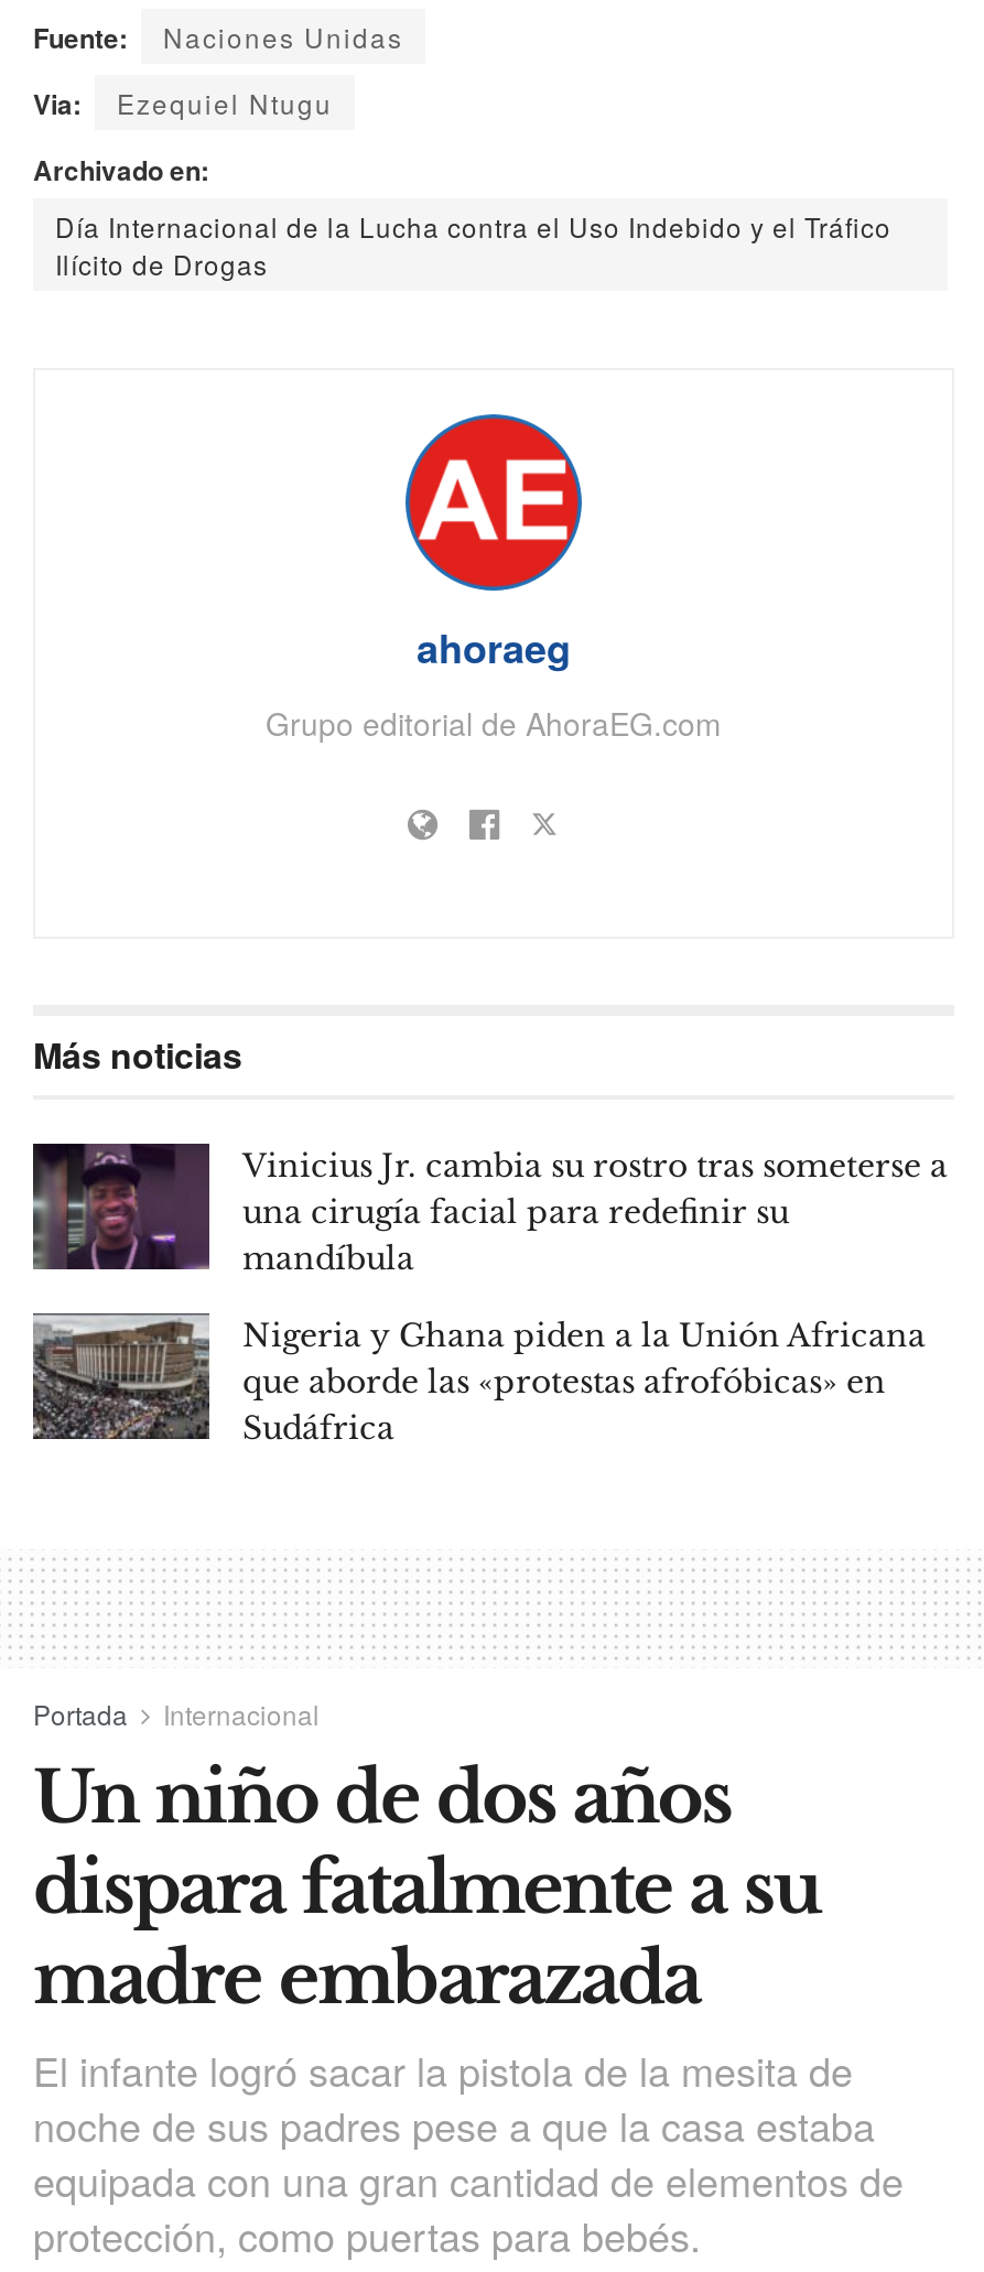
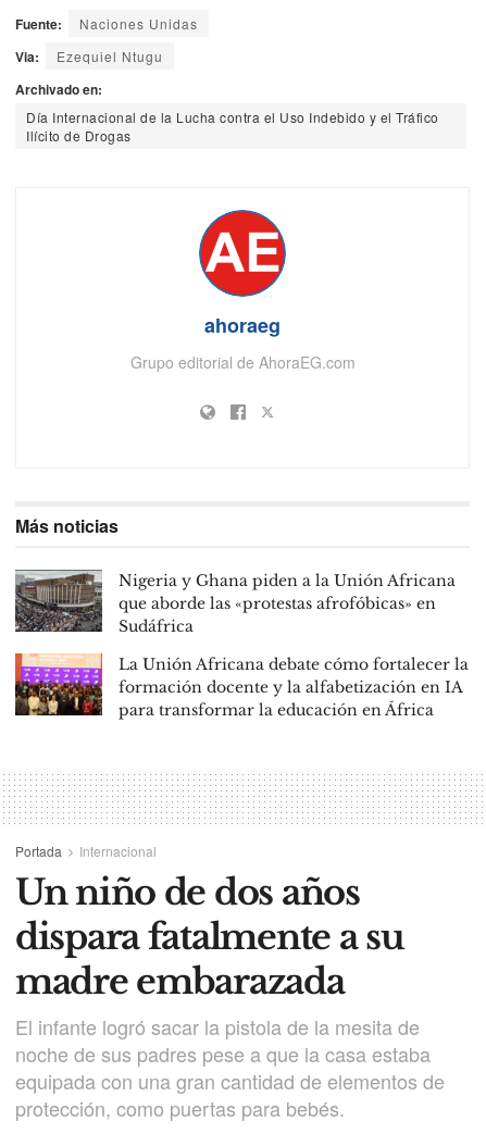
[33,1144,948,1278] [image] | Vinicius Jr. cambia su rostro tras someterse a | una cirugía facial para redefinir su | mandíbula -> none
moved [29,1313,926,1448] -> [13,570,456,636]: [image] | Nigeria y Ghana piden a la Unión Africana | que aborde las «protestas afrofóbicas» en | Sudáfrica
none -> [14,652,469,720] [image] | La Unión Africana debate cómo fortalecer la | formación docente y la alfabetización en IA | para transformar la educación en África

